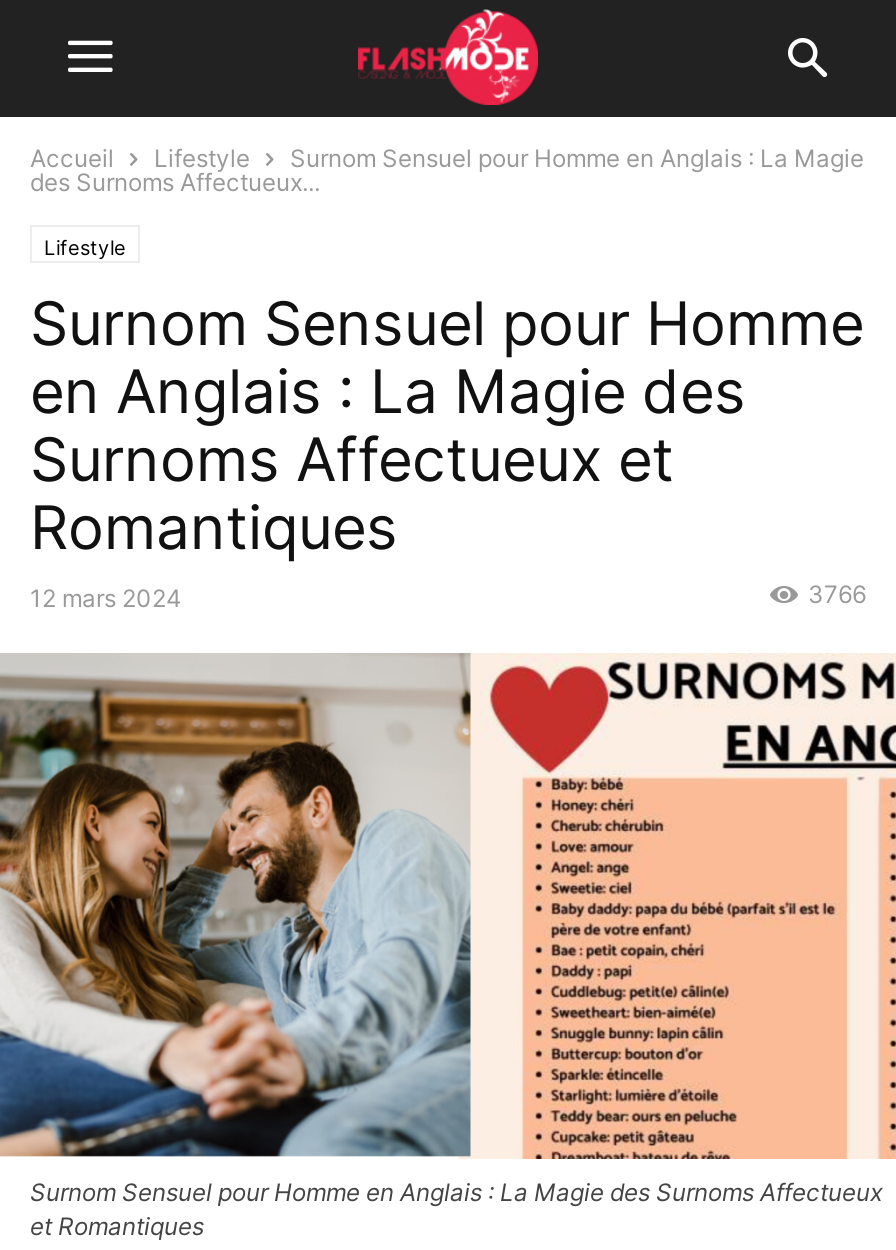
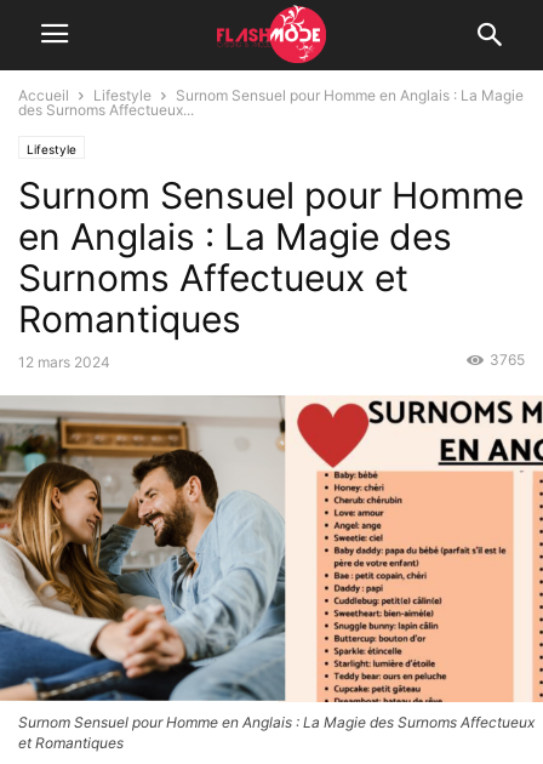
[808,579,866,609] 3766 -> [490,350,525,369] 3765

